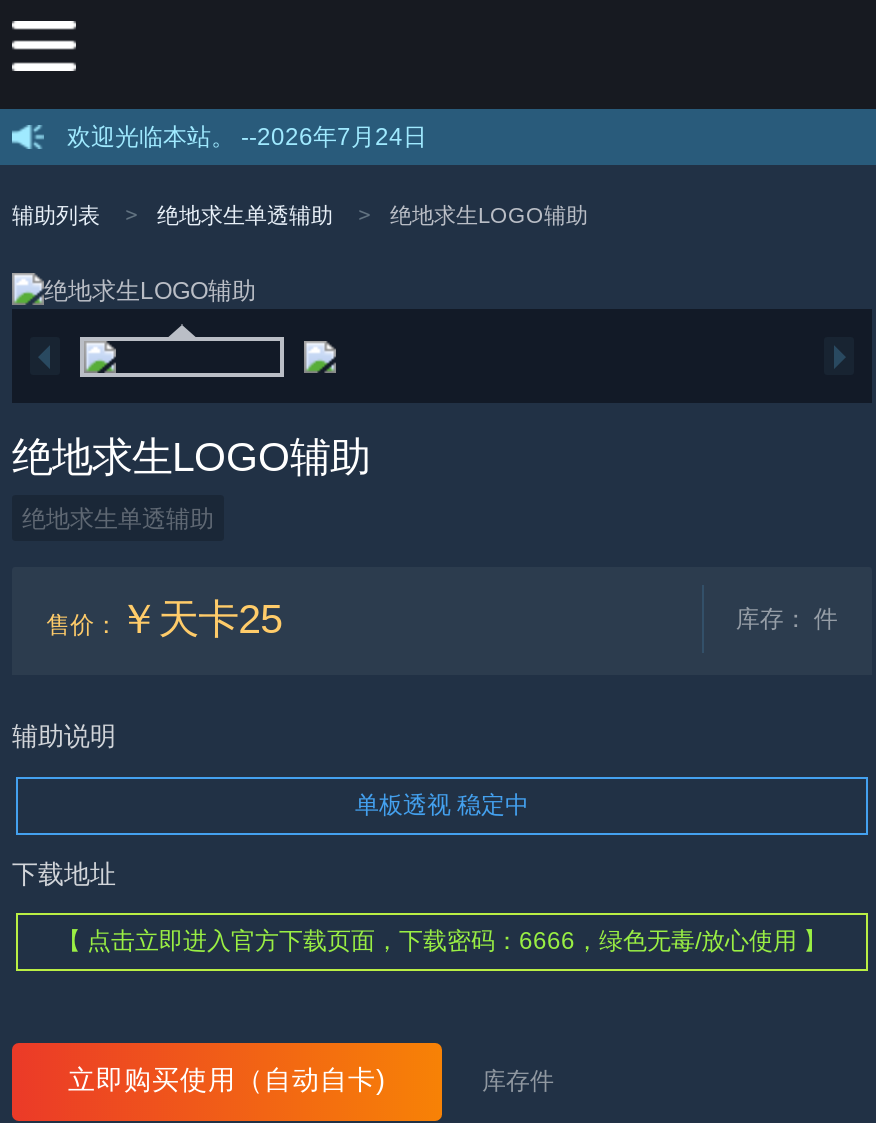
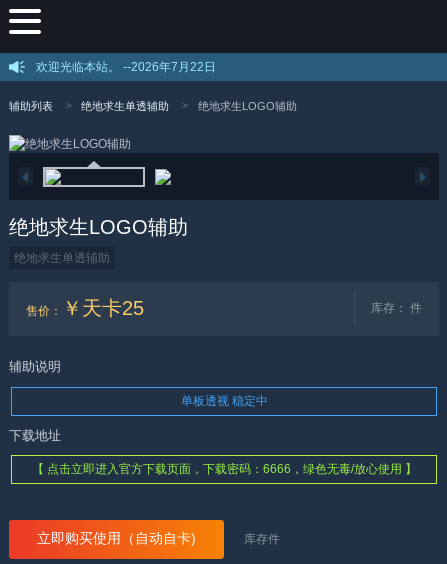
[67,122,427,150] 欢迎光临本站。 --2026年7月24日 -> [36,59,216,73] 欢迎光临本站。 --2026年7月22日

